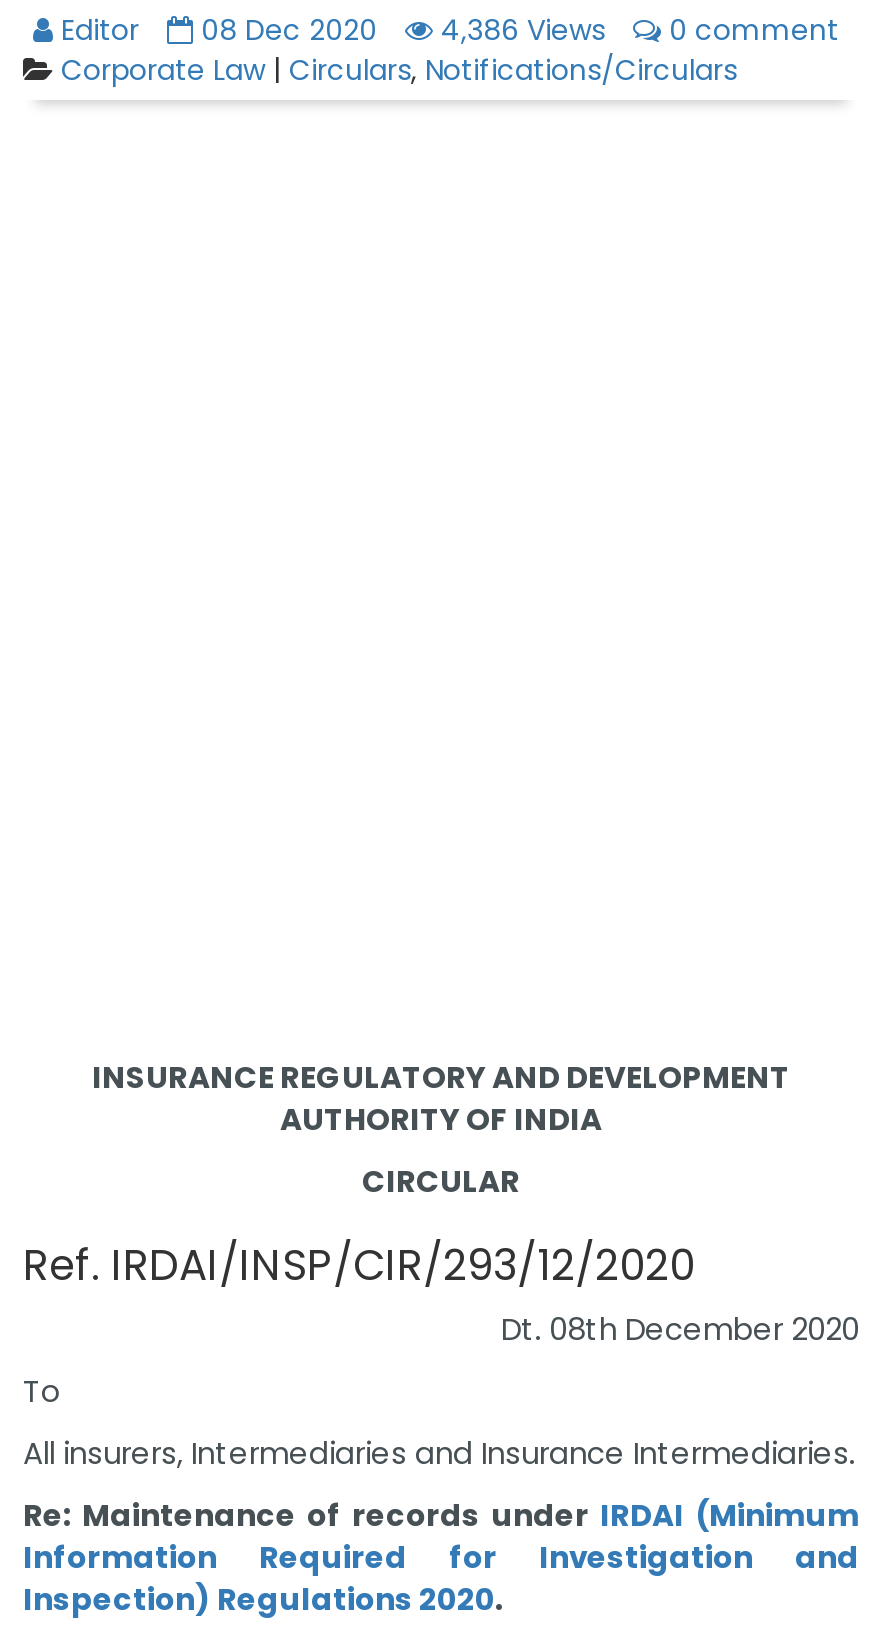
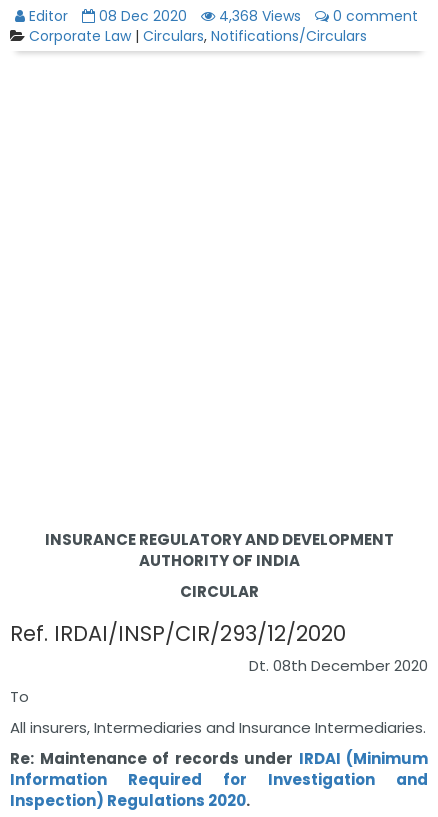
[53,10,839,50] Editor 08 Dec 2020 4,386 Views 0 comment -> [25,6,418,26] Editor 08 Dec 2020 4,368 Views 0 comment

